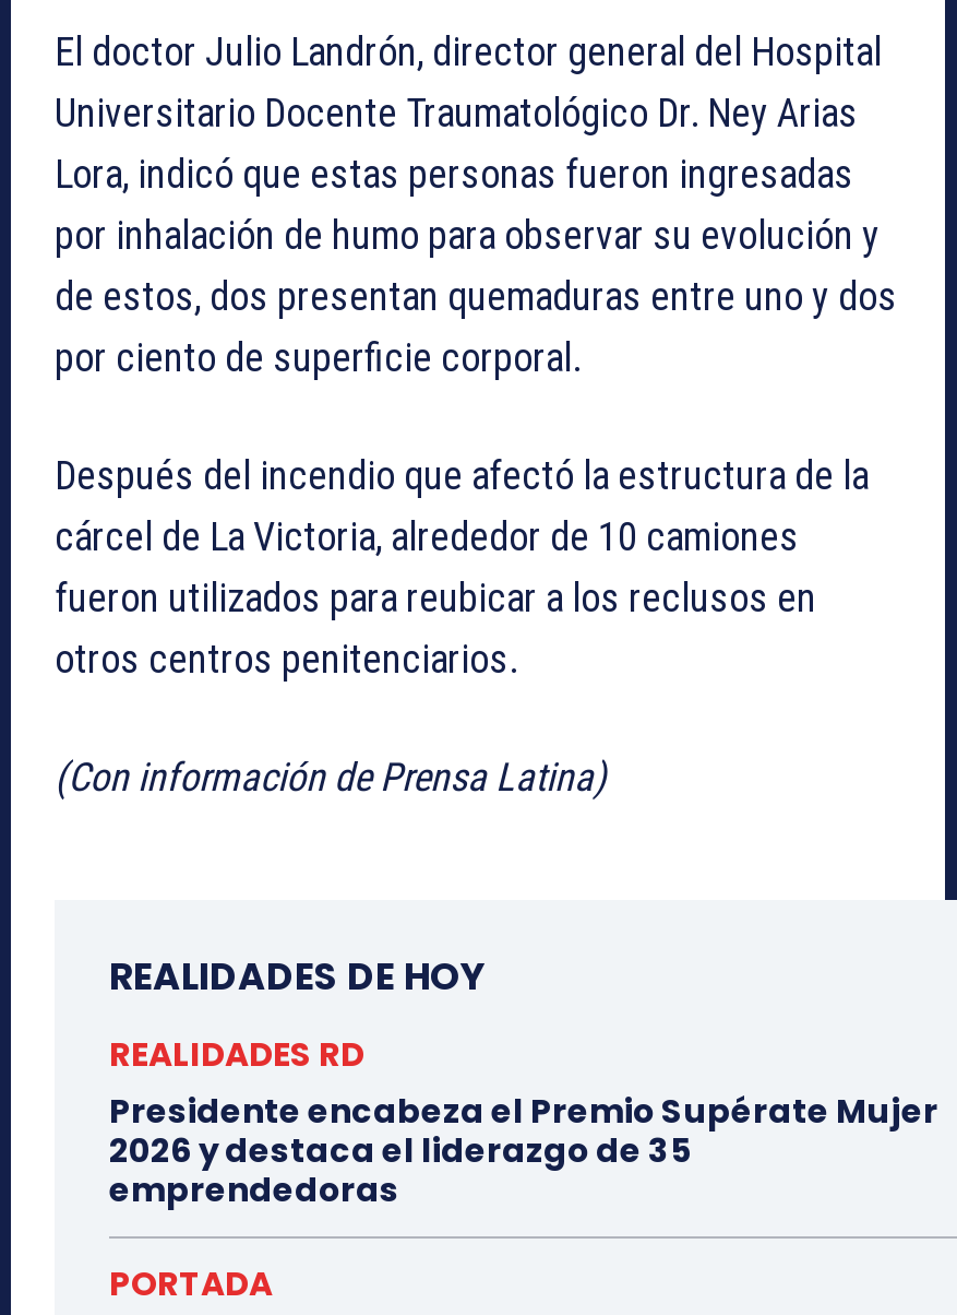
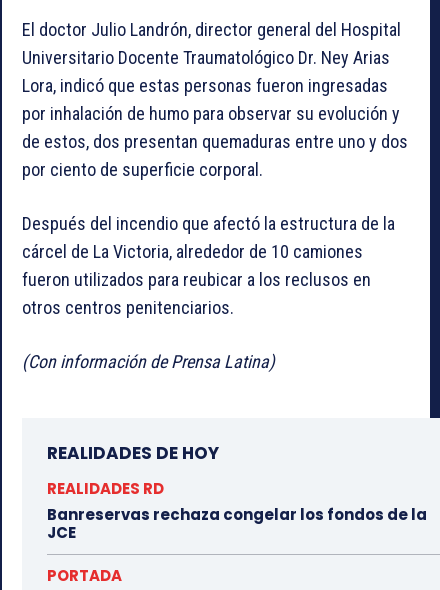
[109,1088,938,1213] Presidente encabeza el Premio Supérate Mujer | 2026 y destaca el liderazgo de 35 | emprendedoras -> [47,504,427,543] Banreservas rechaza congelar los fondos de la | JCE

